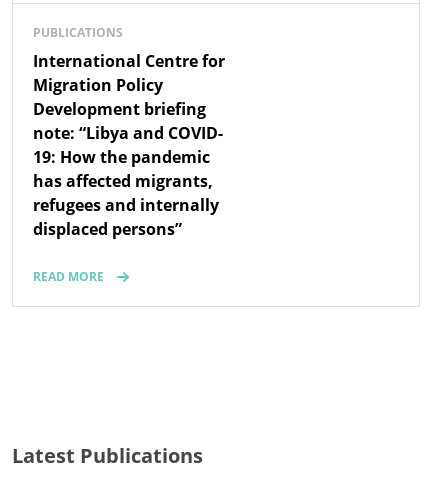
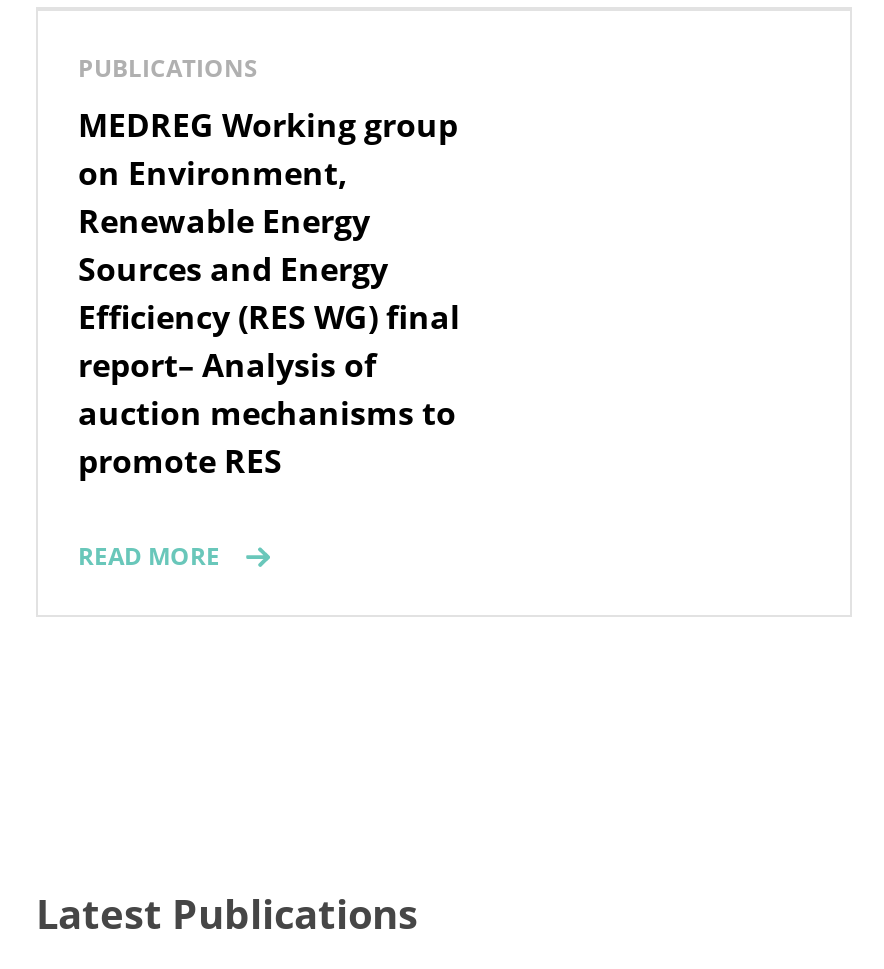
[33,50,225,240] International Centre for | Migration Policy | Development briefing | note: “Libya and COVID- | 19: How the pandemic | has affected migrants, | refugees and internally | displaced persons” -> [78,104,460,484] MEDREG Working group | on Environment, | Renewable Energy | Sources and Energy | Efficiency (RES WG) final | report– Analysis of | auction mechanisms to | promote RES

